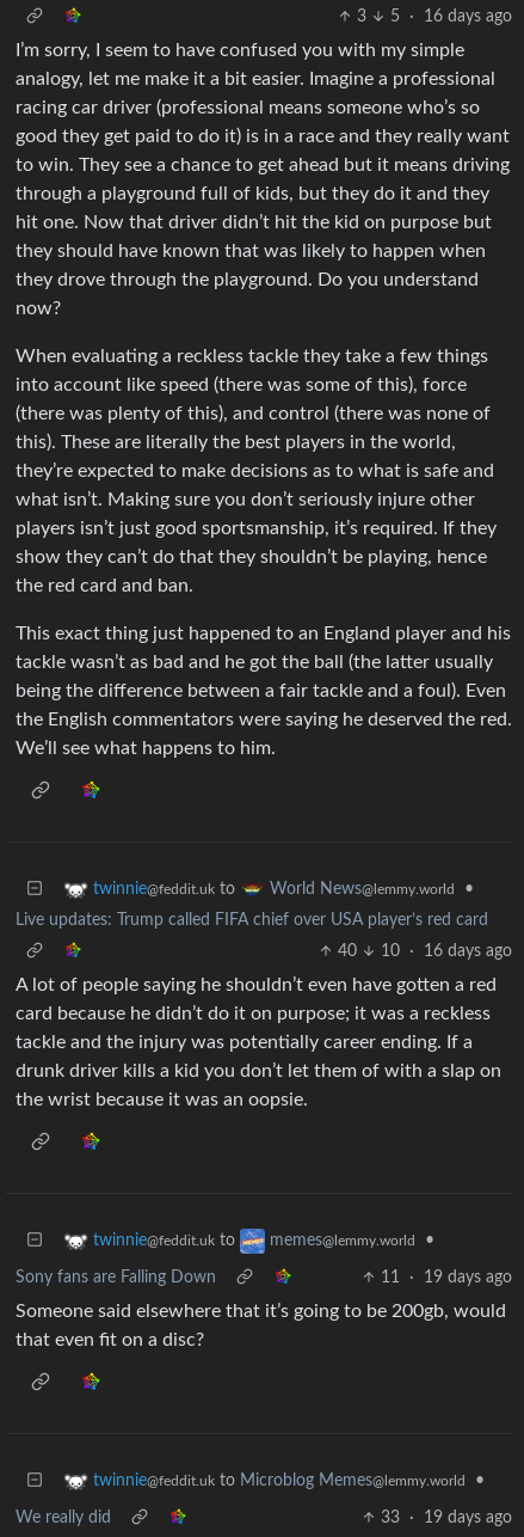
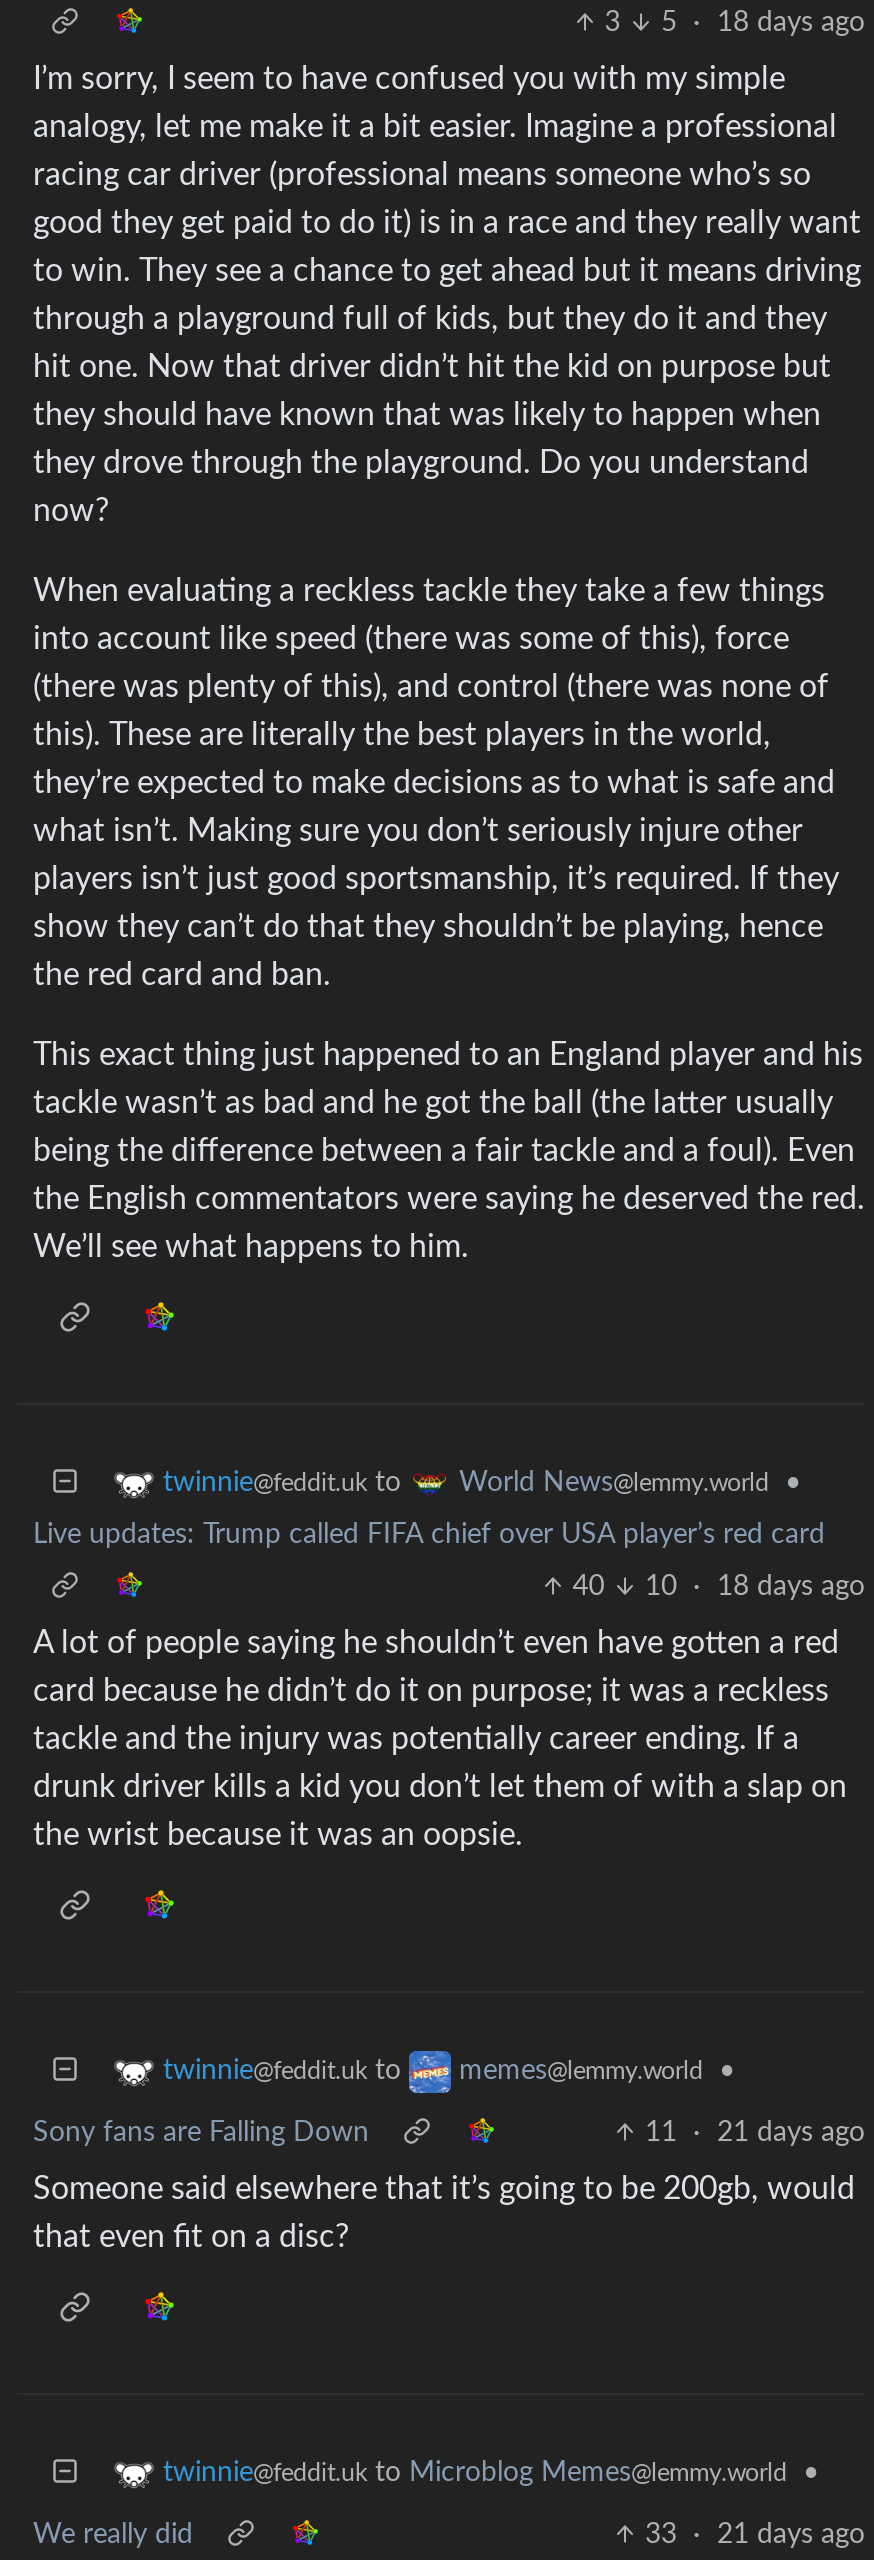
[357,8,512,25] 3 5 · 16 days ago -> [605,9,865,37] 3 5 · 18 days ago
[338,943,512,960] 40 10 · 16 days ago -> [573,1573,865,1601] 40 10 · 18 days ago
[381,1269,512,1286] 11 · 19 days ago -> [645,2119,865,2147] 11 · 21 days ago
[381,1510,512,1526] 33 · 19 days ago -> [645,2521,865,2549] 33 · 21 days ago

